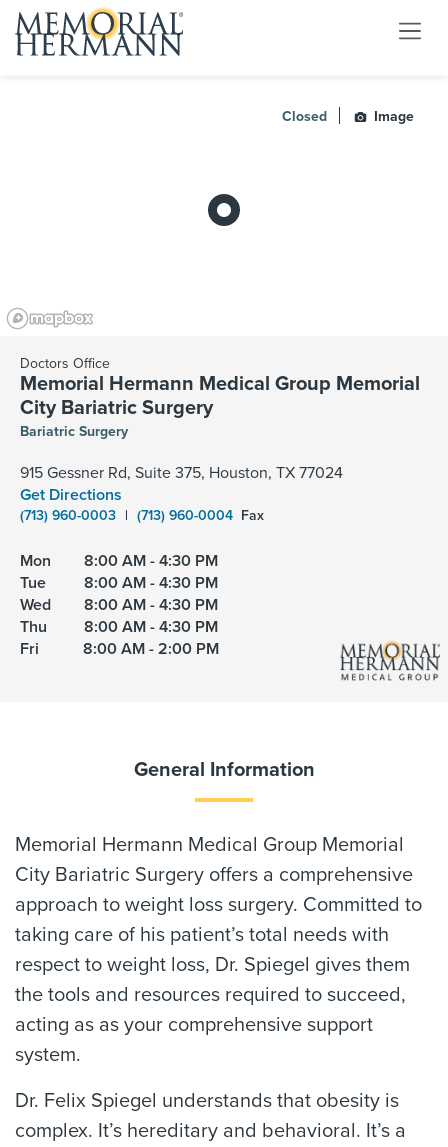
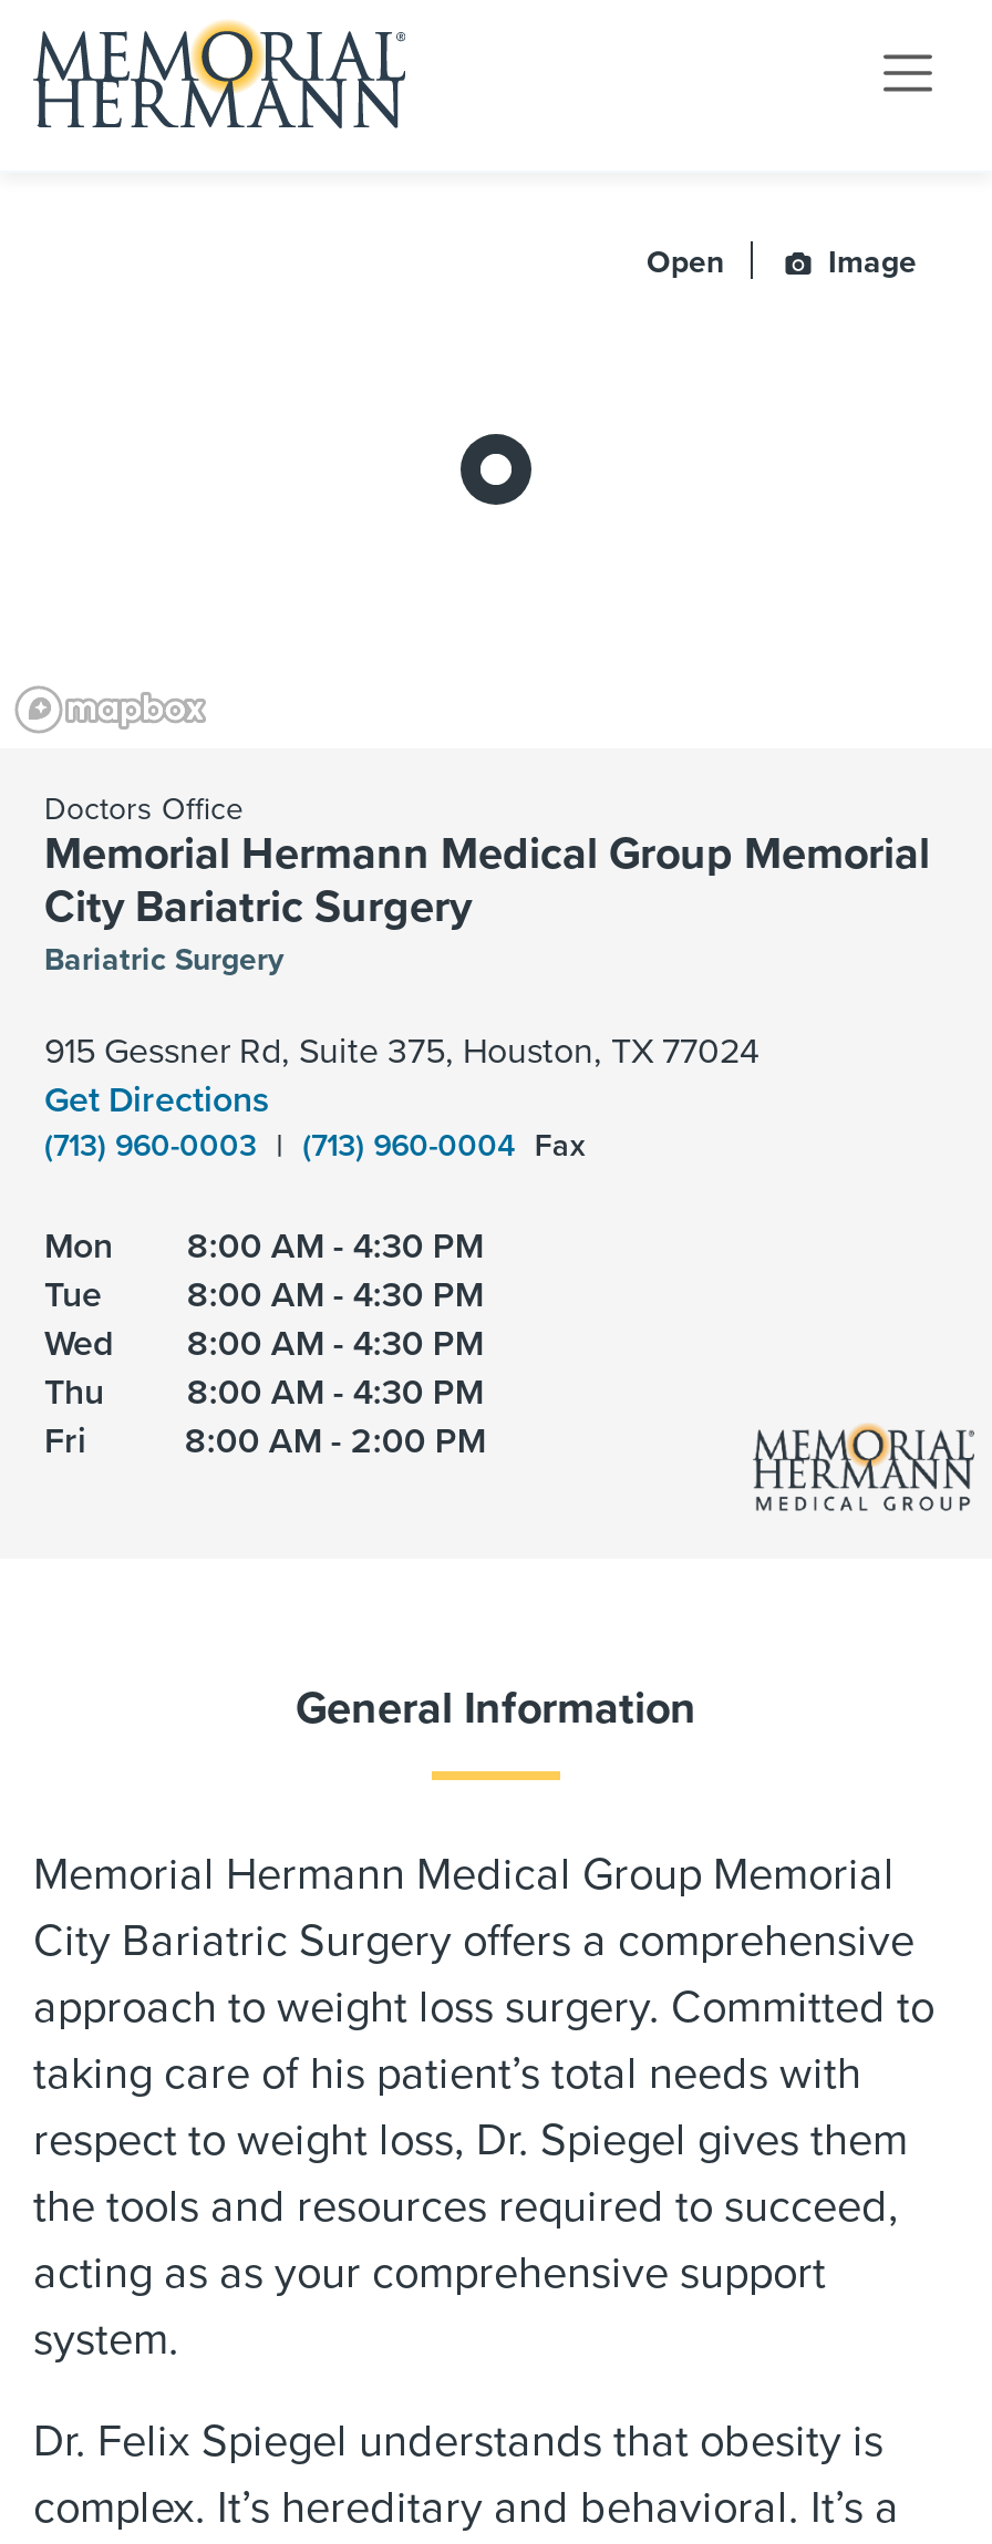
[282,108,327,125] Closed -> [647,244,724,281] Open

